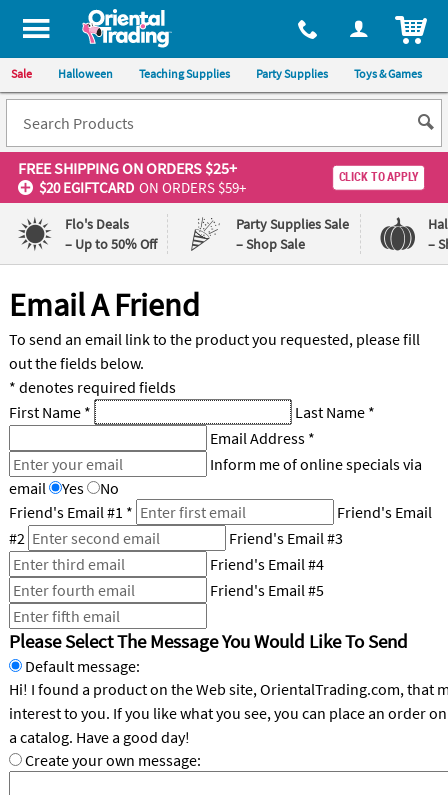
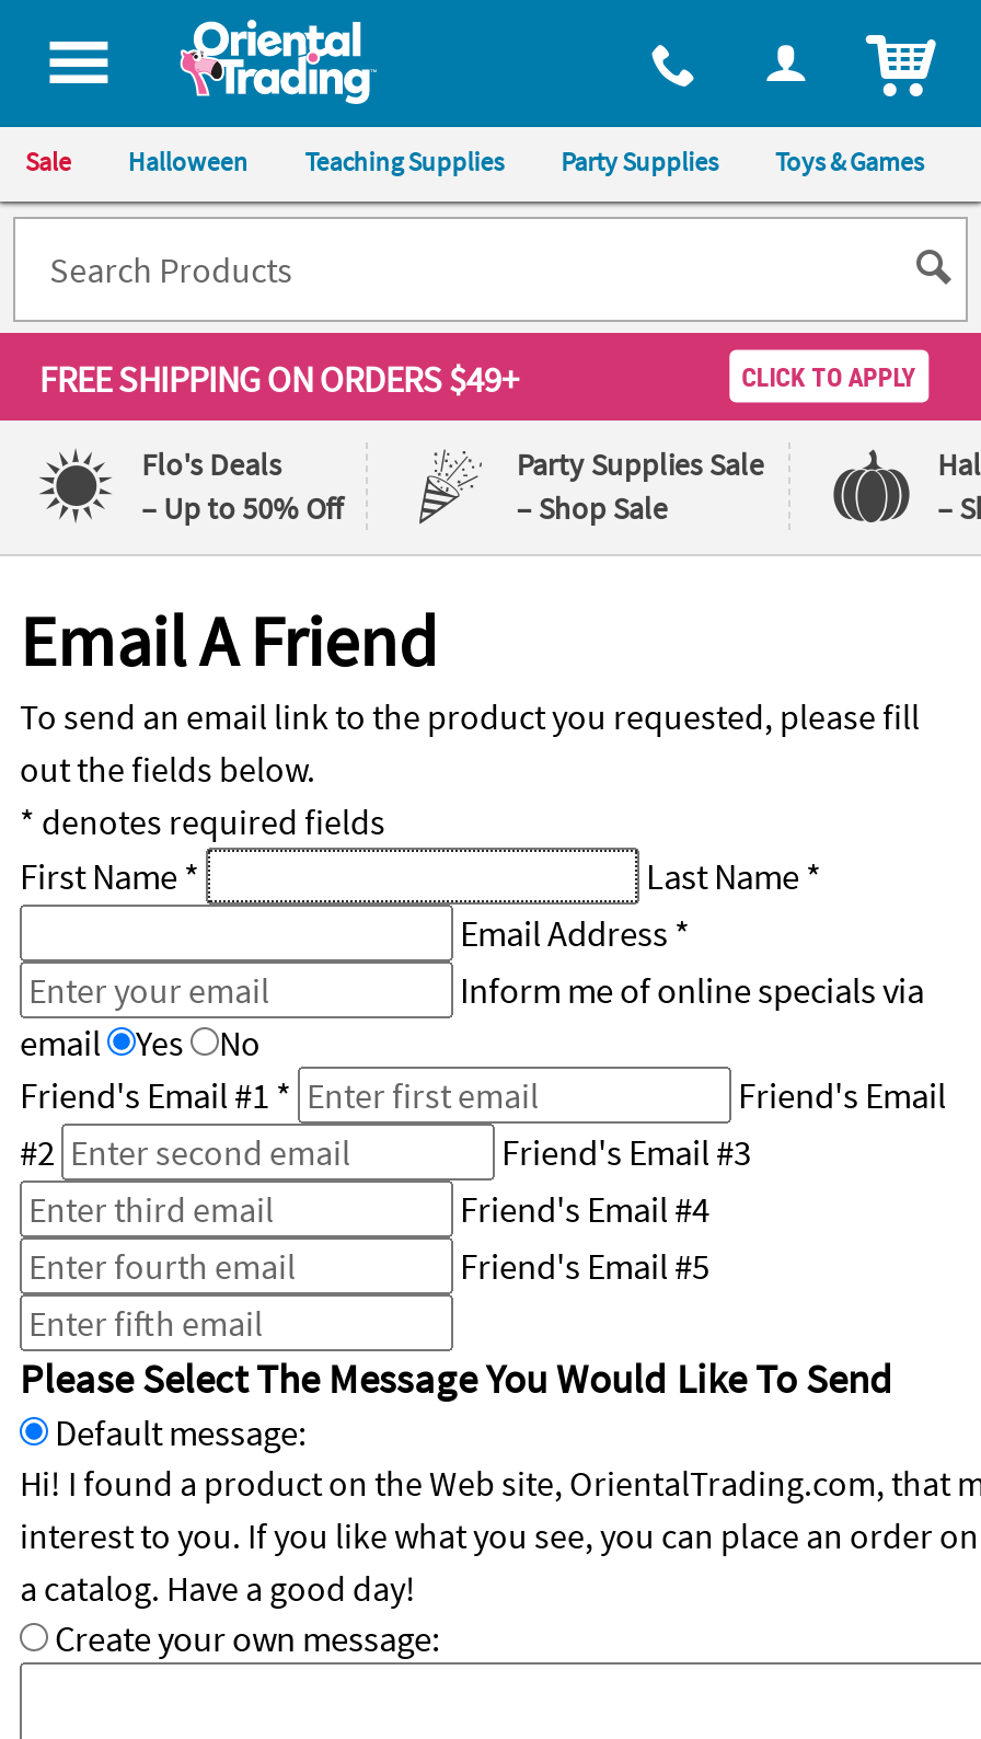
[18,158,246,197] FREE SHIPPING ON ORDERS $25+ | $20 EGIFTCARD ON ORDERS $59+ -> [39,357,519,400] FREE SHIPPING ON ORDERS $49+

